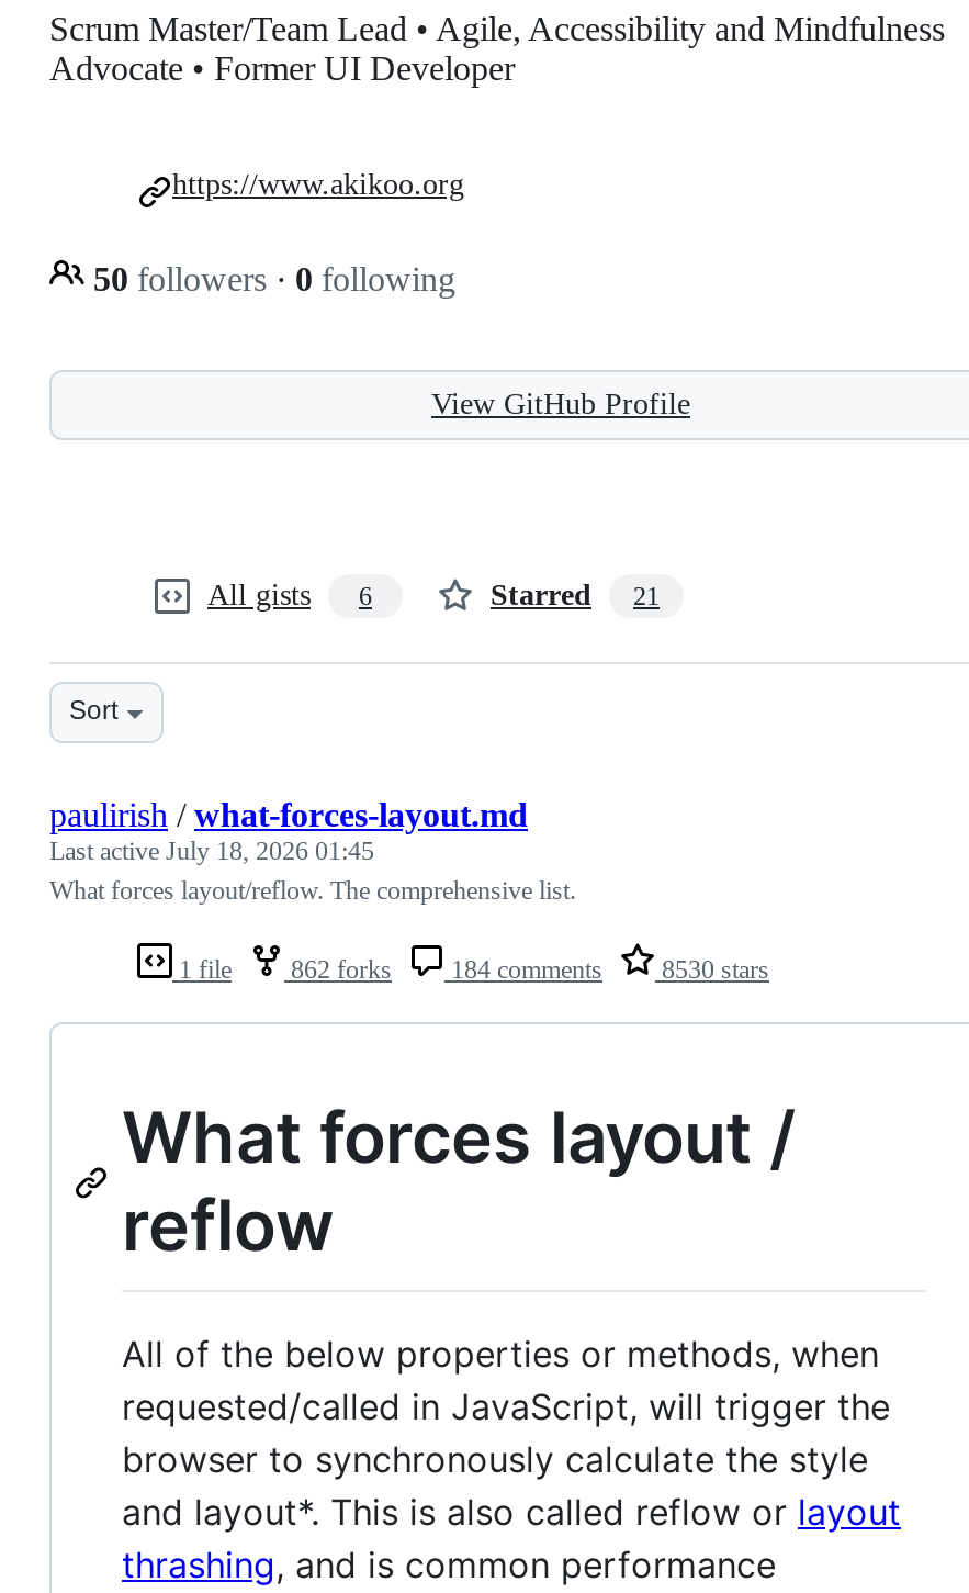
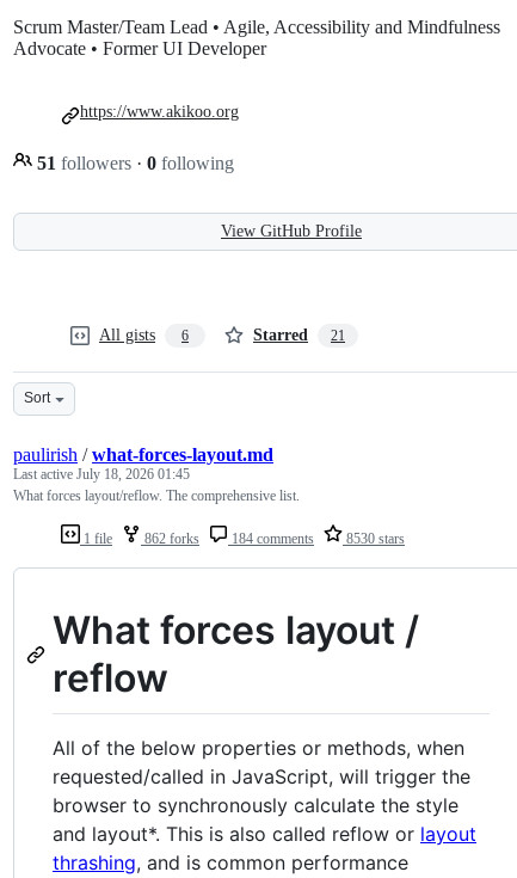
[93,260,455,297] 50 followers · 0 following -> [37,153,234,173] 51 followers · 0 following

